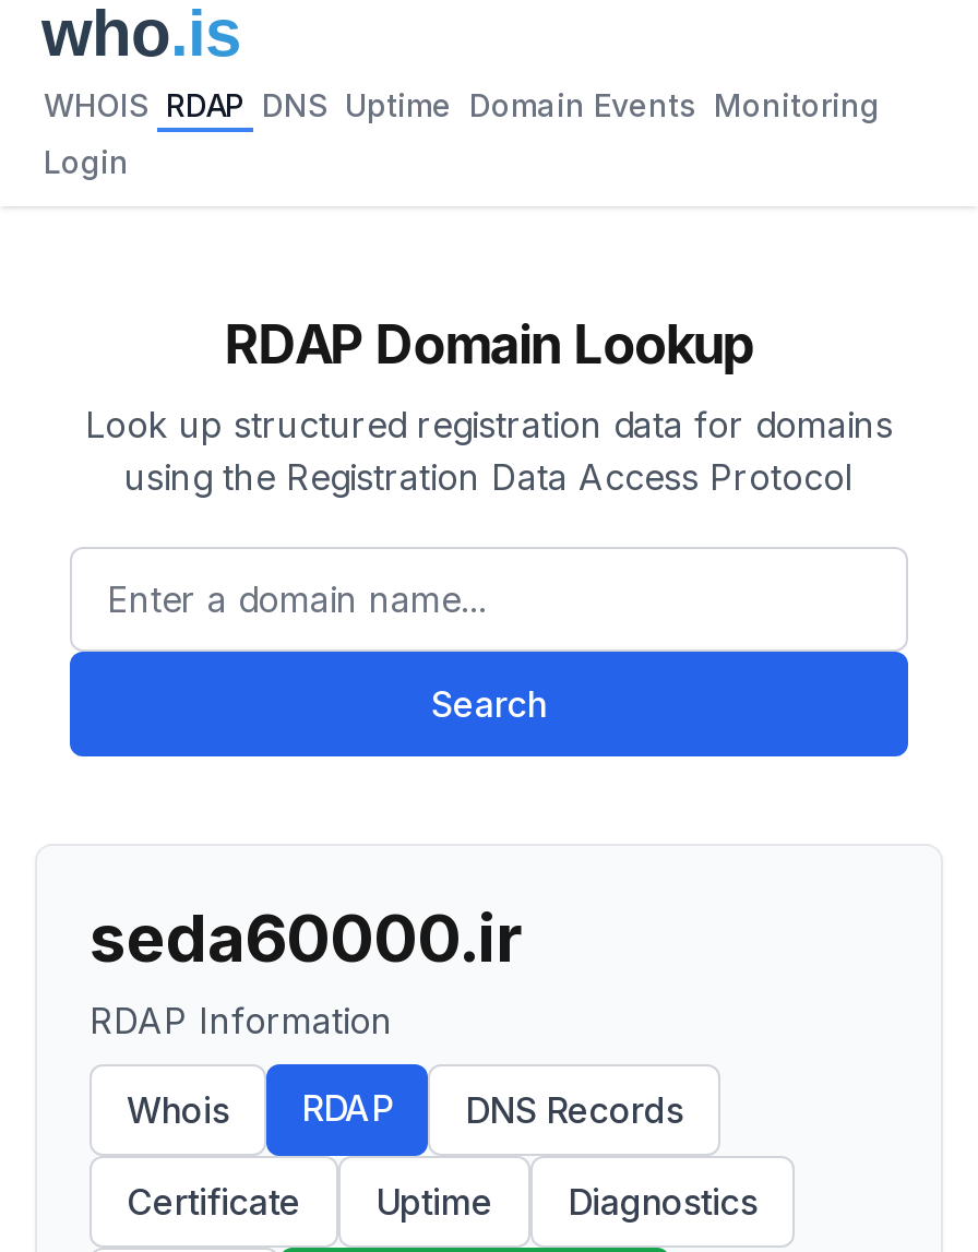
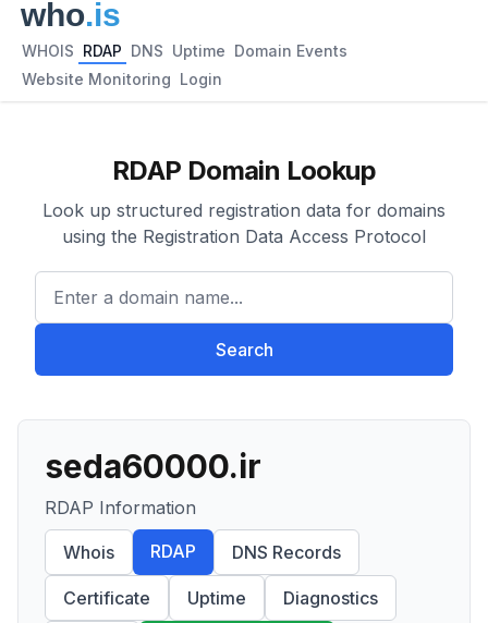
[44,86,880,123] WHOIS RDAP DNS Uptime Domain Events Monitoring -> [22,41,347,60] WHOIS RDAP DNS Uptime Domain Events
[44,143,129,180] Login -> [22,70,222,88] Website Monitoring Login

